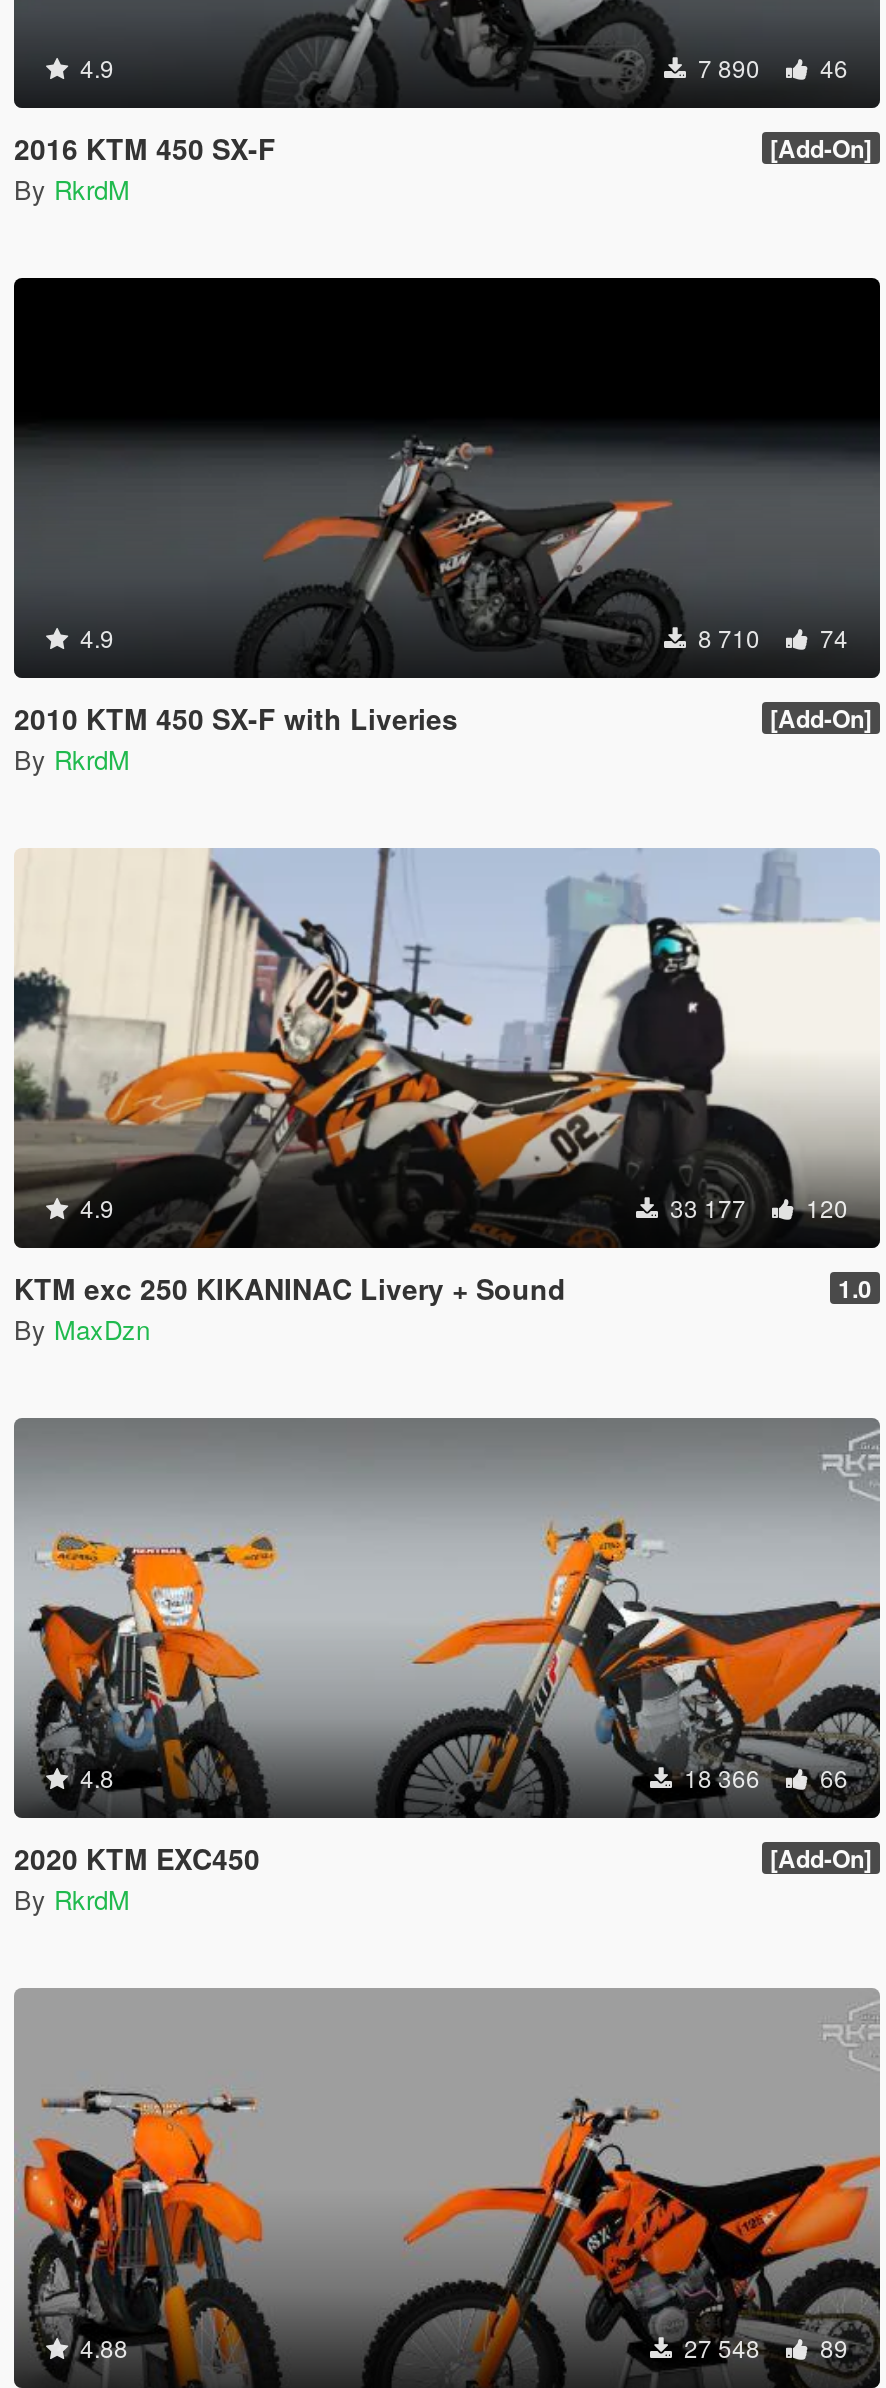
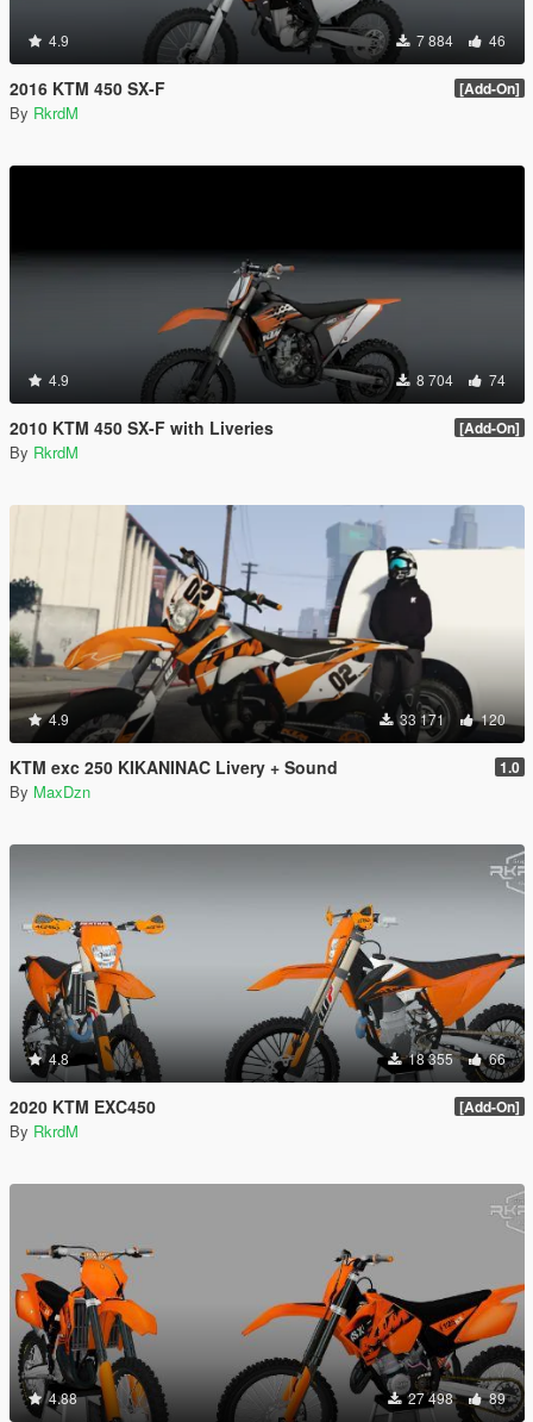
[692,50,848,84] 7 890 46 -> [413,30,506,50] 7 884 46
[692,620,848,654] 8 710 74 -> [413,369,506,389] 8 704 74
[664,1190,752,1224] 33 177 -> [396,709,449,729] 33 171
[678,1760,848,1794] 18 366 66 -> [405,1048,506,1068] 18 355 66
[678,2330,848,2364] 27 548 89 -> [405,1387,506,1408] 27 498 89

